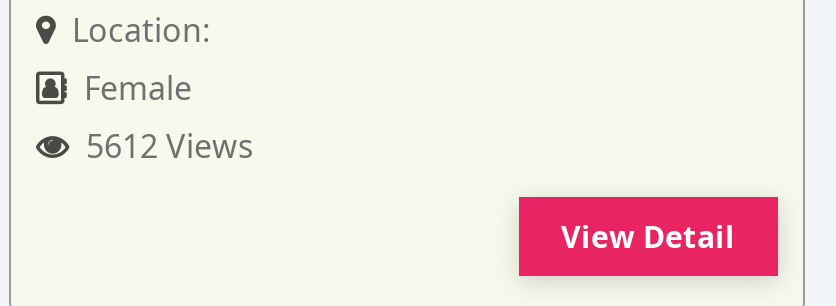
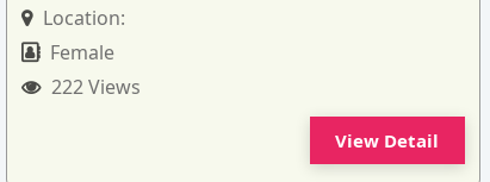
[78,125,254,169] 5612 Views -> [47,74,141,101] 222 Views

